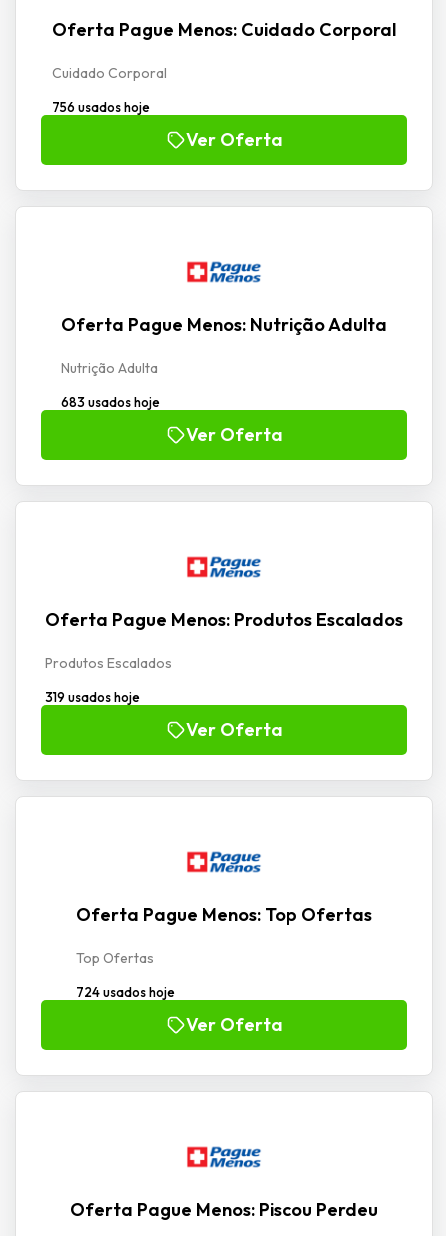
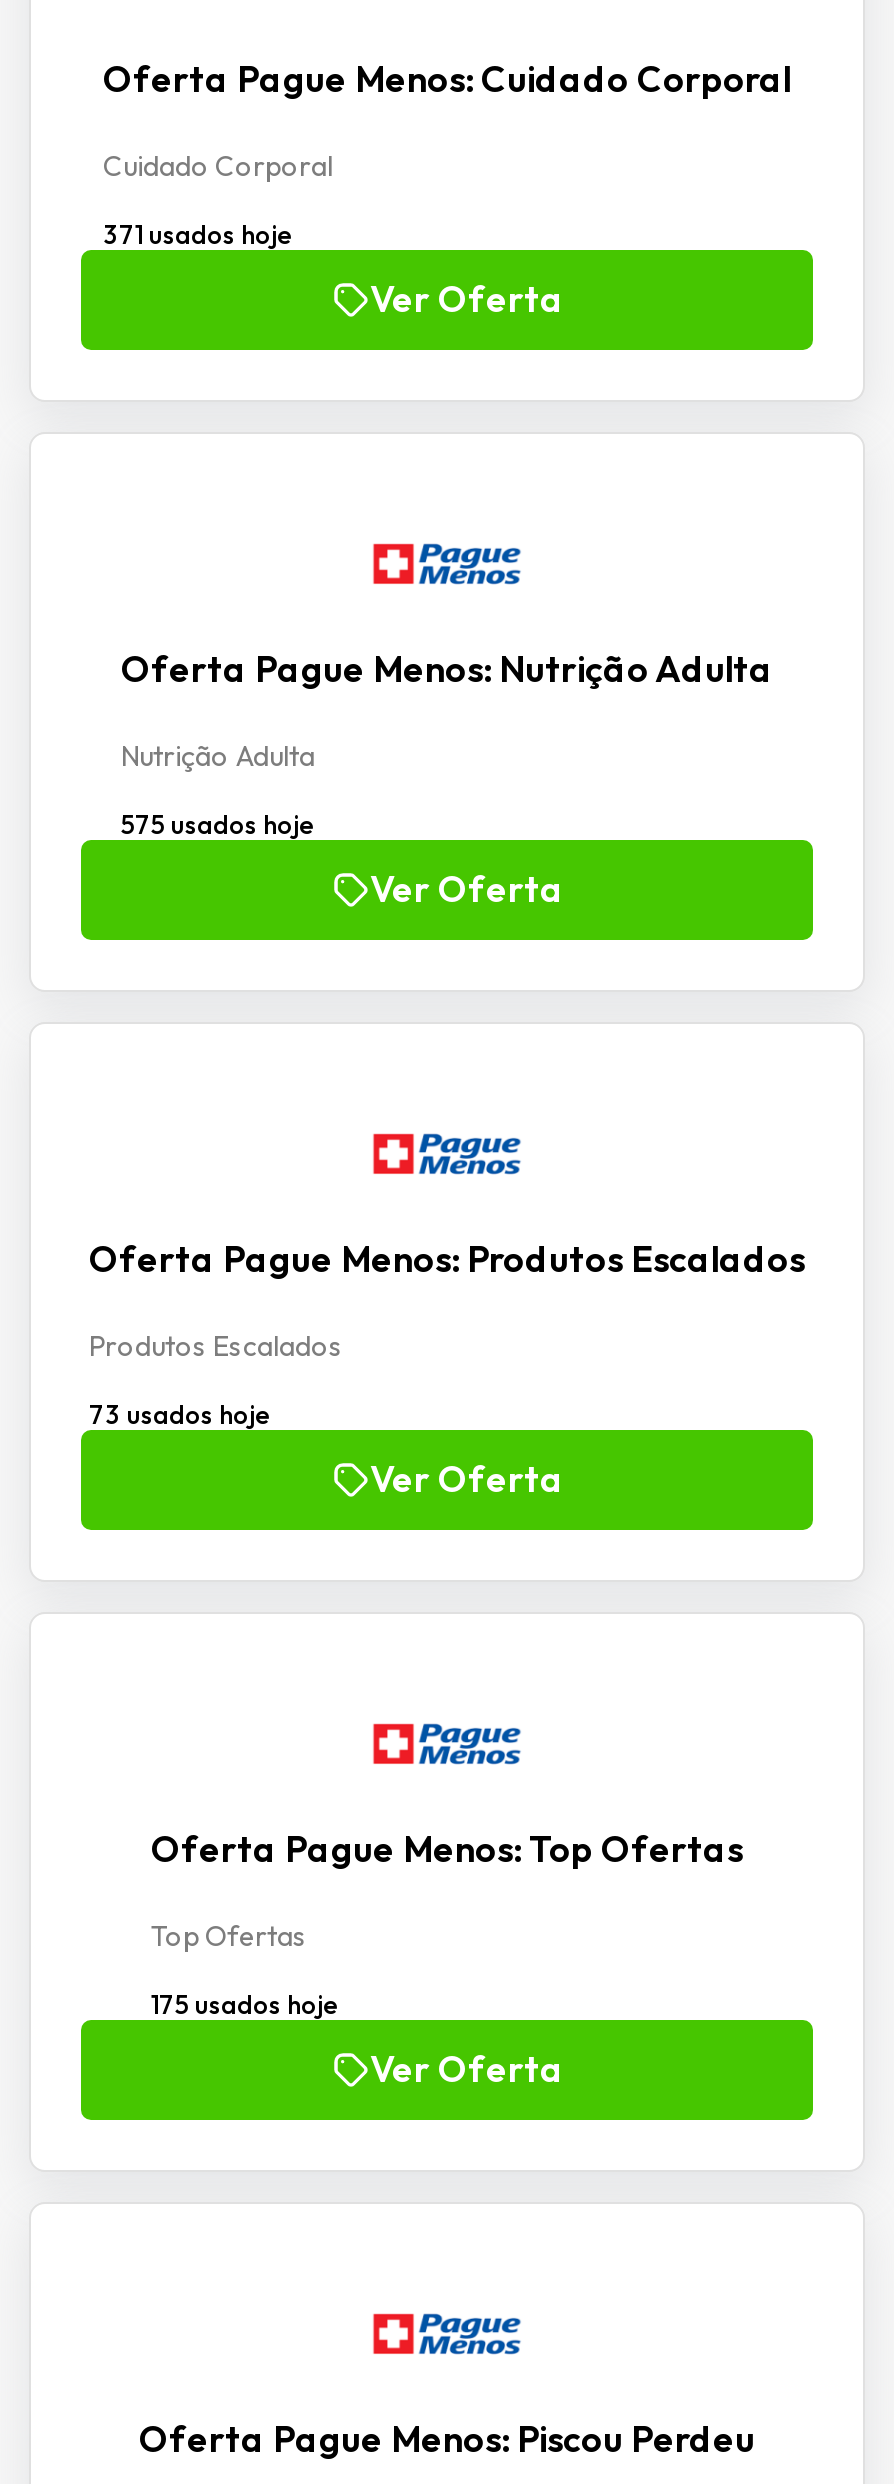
[52,99,150,115] 756 usados hoje -> [103,218,293,250] 371 usados hoje
[61,394,160,410] 683 usados hoje -> [121,808,315,840] 575 usados hoje
[45,689,140,705] 319 usados hoje -> [89,1398,271,1430] 73 usados hoje
[76,984,175,1000] 724 usados hoje -> [151,1988,339,2020] 175 usados hoje

